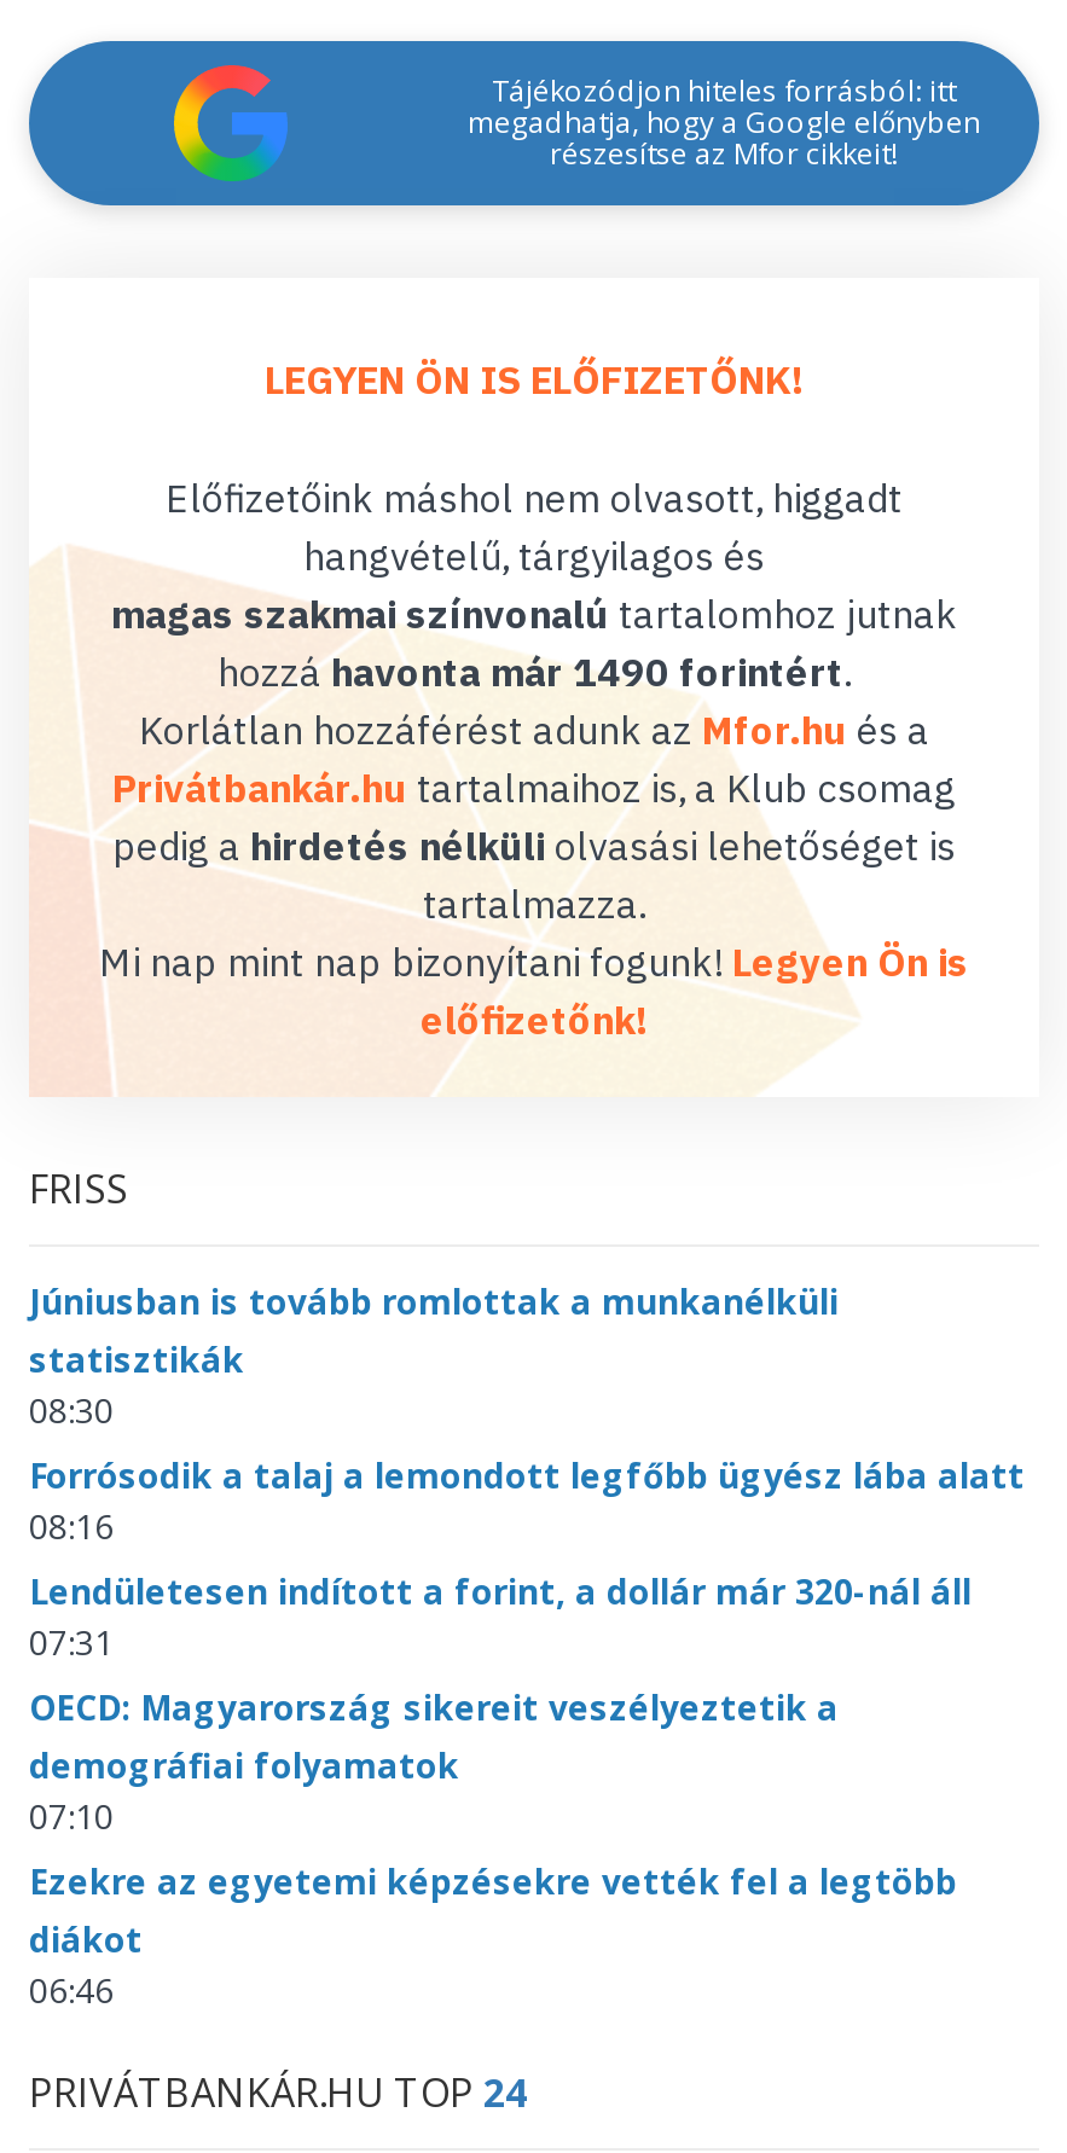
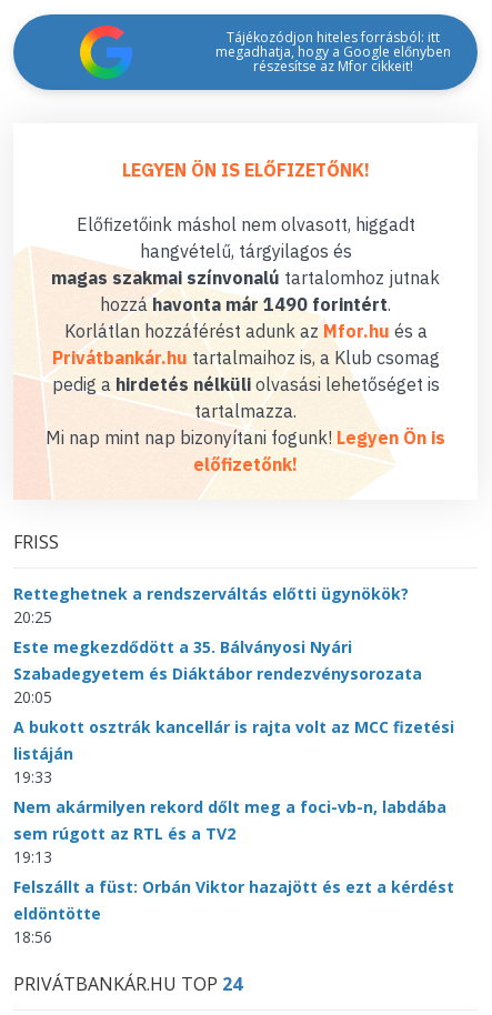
[29,1278,1025,2012] Júniusban is tovább romlottak a munkanélküli | statisztikák | 08:30 | Forrósodik a talaj a lemondott legfőbb ügyész lába alatt | 08:16 | Lendületesen indított a forint, a dollár már 320-nál áll | 07:31 | OECD: Magyarország sikereit veszélyeztetik a | demográfiai folyamatok | 07:10 | Ezekre az egyetemi képzésekre vették fel a legtöbb | diákot | 06:46 -> [13,583,454,947] Retteghetnek a rendszerváltás előtti ügynökök? | 20:25 | Este megkezdődött a 35. Bálványosi Nyári | Szabadegyetem és Diáktábor rendezvénysorozata | 20:05 | A bukott osztrák kancellár is rajta volt az MCC fizetési | listáján | 19:33 | Nem akármilyen rekord dőlt meg a foci-vb-n, labdába | sem rúgott az RTL és a TV2 | 19:13 | Felszállt a füst: Orbán Viktor hazajött és ezt a kérdést | eldöntötte | 18:56

